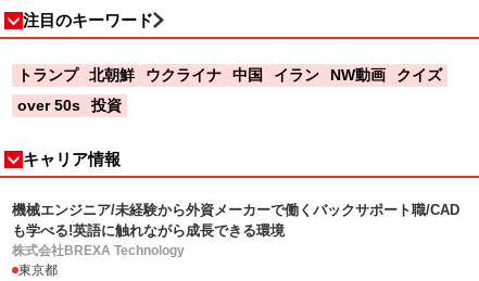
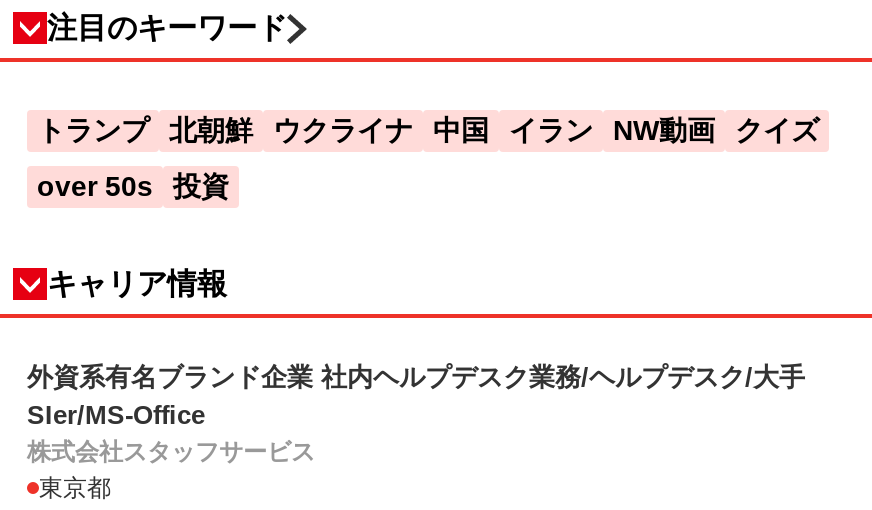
[12,201,459,258] 機械エンジニア/未経験から外資メーカーで働くバックサポート職/CAD | も学べる!英語に触れながら成長できる環境 | 株式会社BREXA Technology -> [27,363,805,467] 外資系有名ブランド企業 社内ヘルプデスク業務/ヘルプデスク/大手 | SIer/MS-Office | 株式会社スタッフサービス

